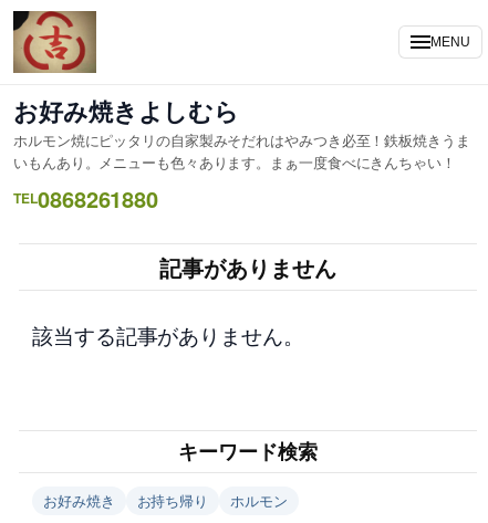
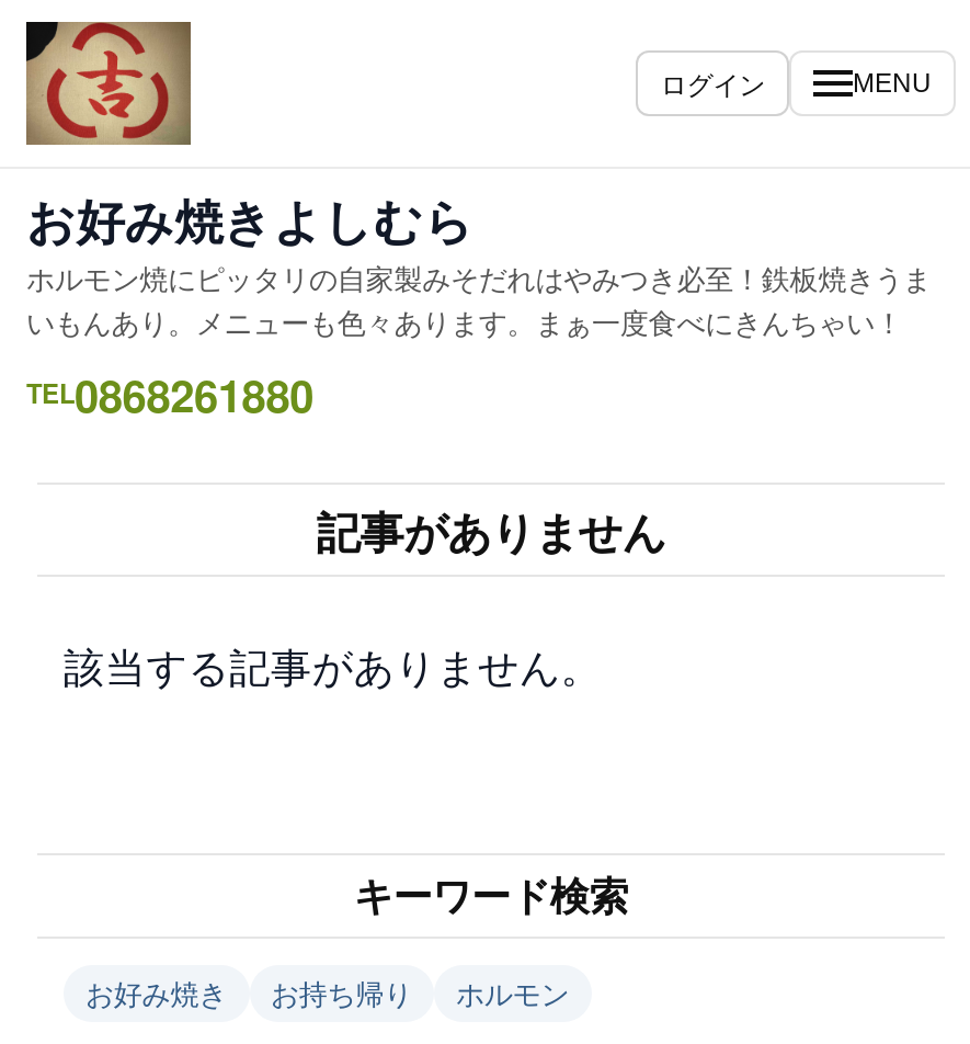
none -> [661,64,765,101] ログイン

